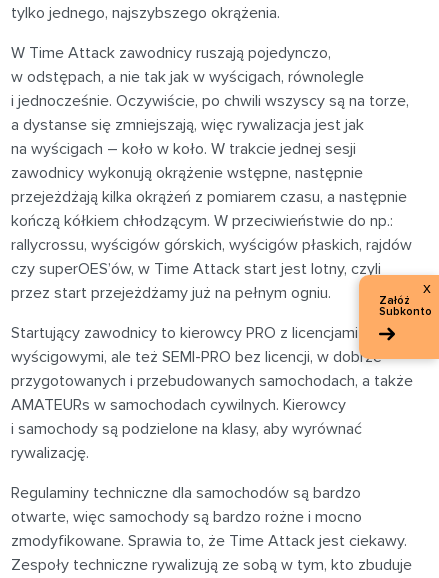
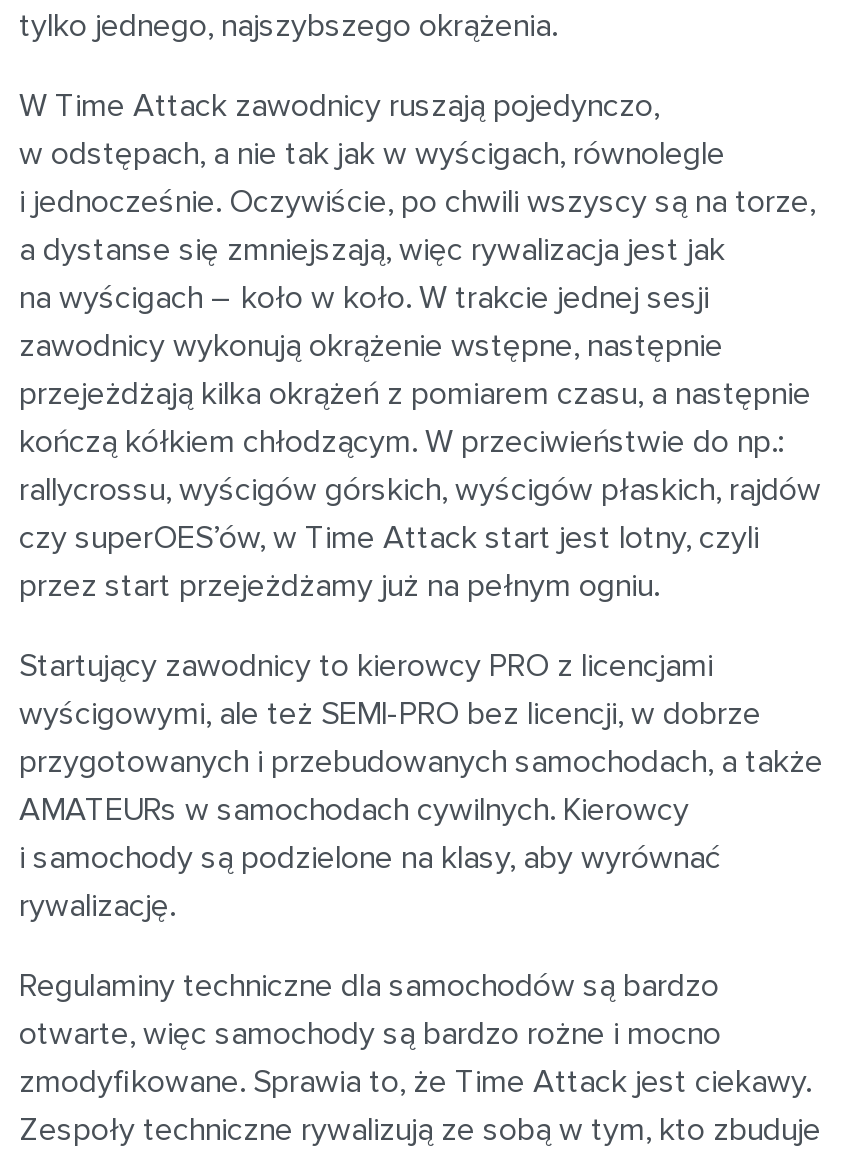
[355,273,436,363] [image] | Załóż | Subkonto -> none
[422,278,430,298] x -> none

